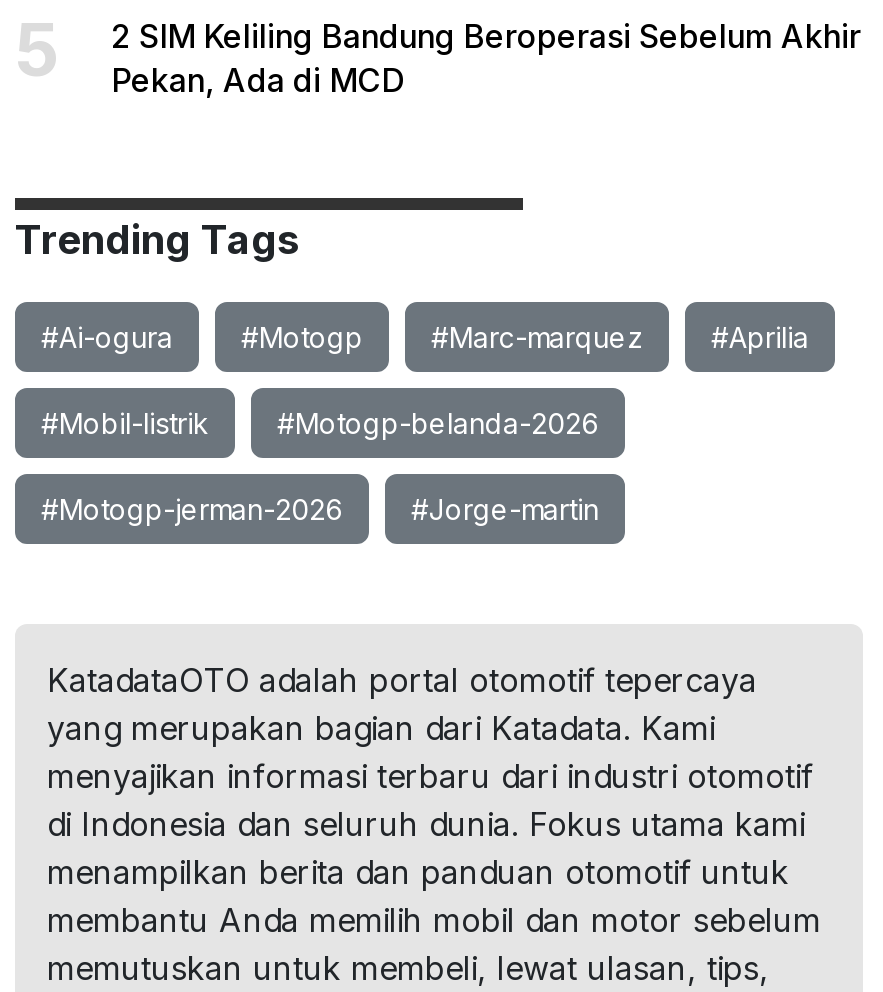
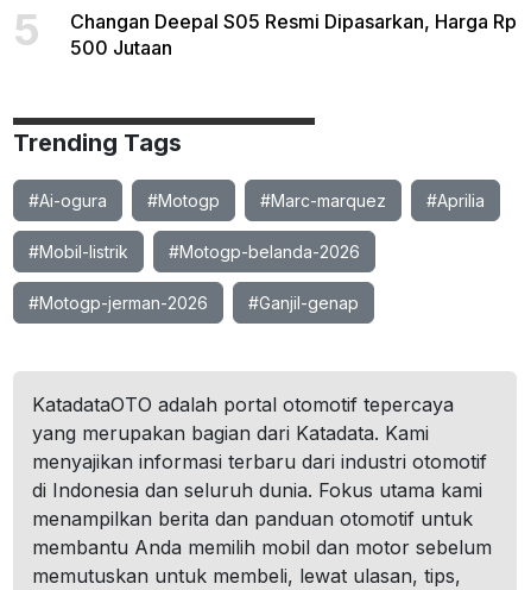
[111,16,861,100] 2 SIM Keliling Bandung Beroperasi Sebelum Akhir | Pekan, Ada di MCD -> [70,10,517,59] Changan Deepal S05 Resmi Dipasarkan, Harga Rp | 500 Jutaan
[411,492,599,526] #Jorge-martin -> [248,293,359,313] #Ganjil-genap

